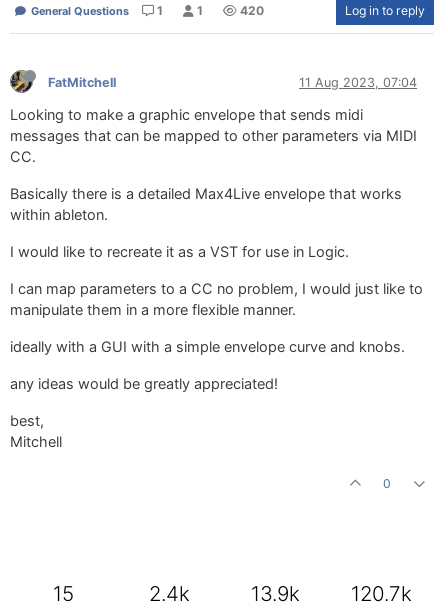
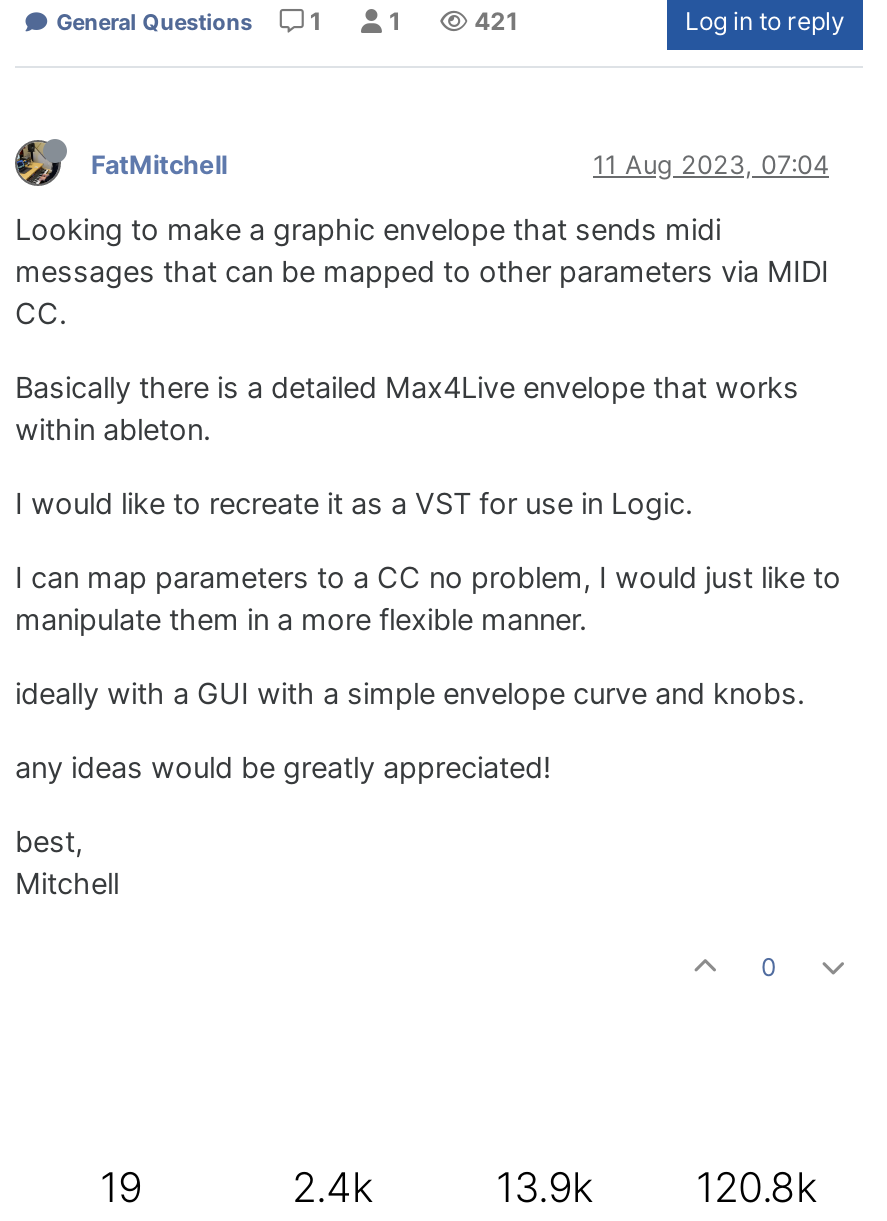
[240,3,264,18] 420 -> [474,6,518,36] 421
[52,581,73,606] 15 -> [100,1162,142,1212] 19
[350,581,411,606] 120.7k -> [696,1162,818,1212] 120.8k

